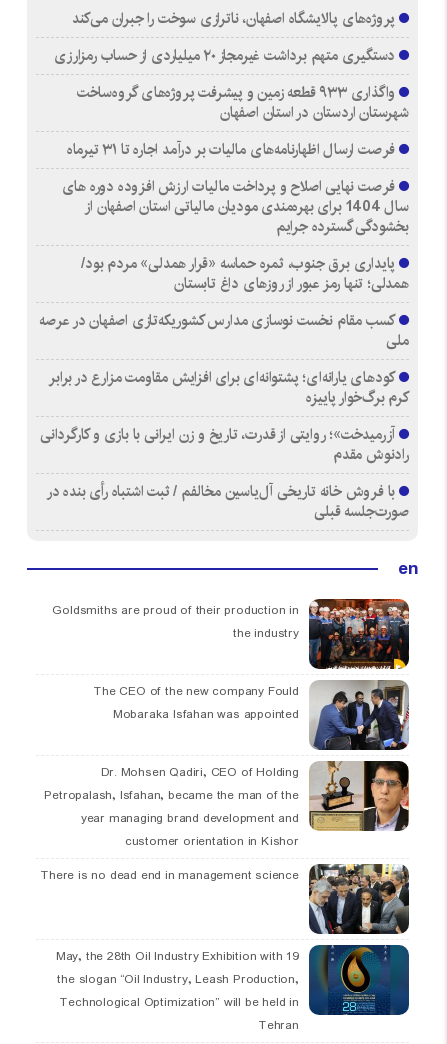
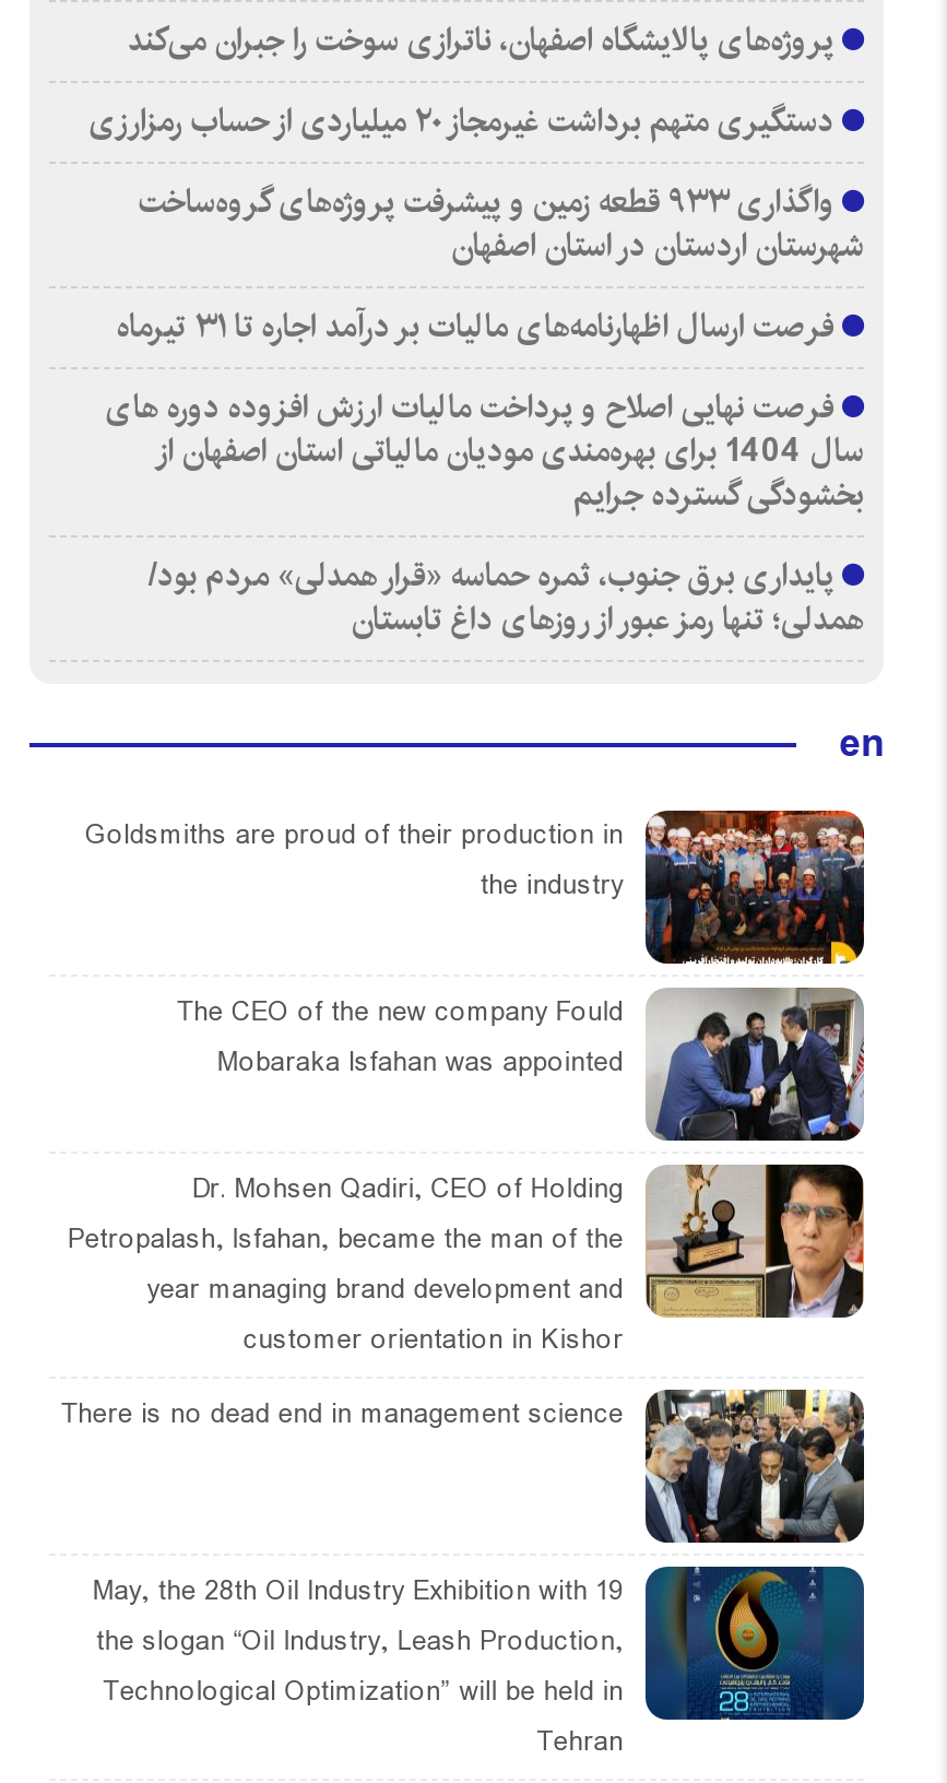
[39,308,409,524] کسب مقام نخست نوسازی مدارس کشوریکه‌تازی اصفهان در عرصه | ملی | کودهای یارانه‌ای؛ پشتوانه‌ای برای افزایش مقاومت مزارع در برابر | کرم برگ‌خوار پاییزه | آزرمیدخت»؛ روایتی از قدرت، تاریخ و زن ایرانی با بازی و کارگردانی | رادنوش مقدم | با فروش خانه تاریخی آل‌یاسین مخالفم / ثبت اشتباه رأی بنده در | صورت‌جلسه قبلی -> none

